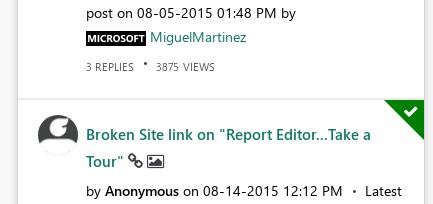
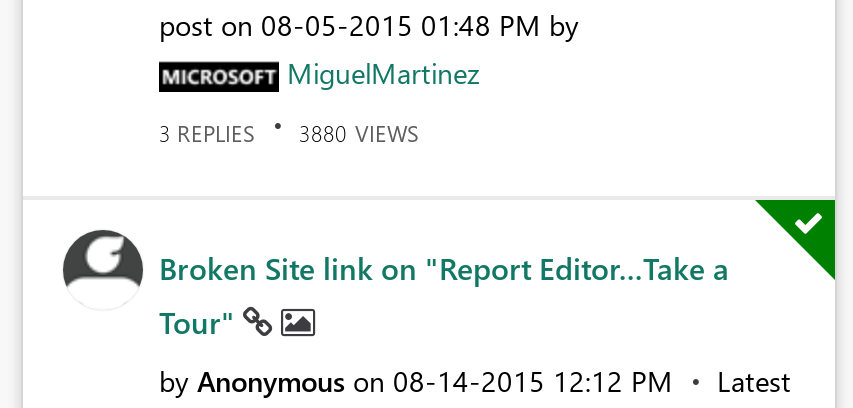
[86,59,215,74] 3 REPLIES 3875 VIEWS -> [159,119,419,149] 3 REPLIES 3880 VIEWS

